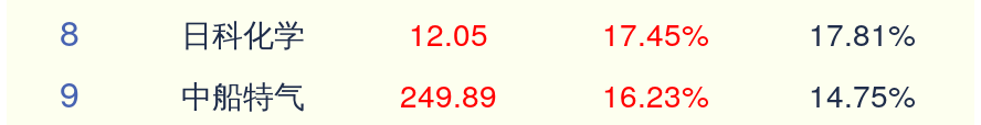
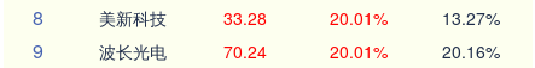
[181,11,915,55] 日科化学 | 12.05 | 17.45% | 17.81% -> [99,6,500,30] 美新科技 | 33.28 | 20.01% | 13.27%
[181,73,915,117] 中船特气 | 249.89 | 16.23% | 14.75% -> [99,40,500,63] 波长光电 | 70.24 | 20.01% | 20.16%

